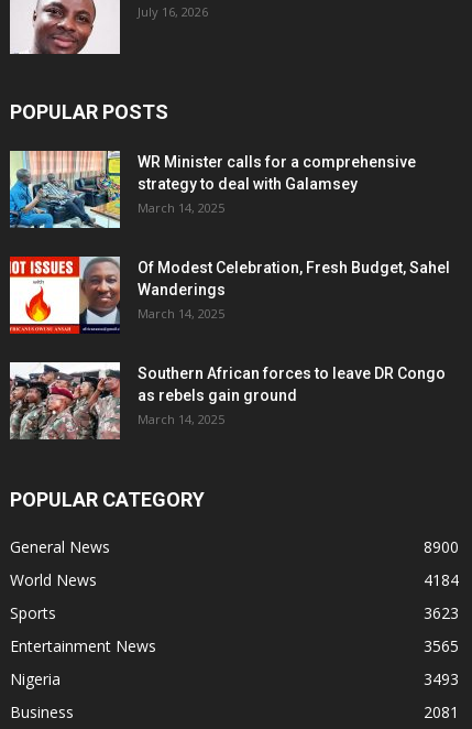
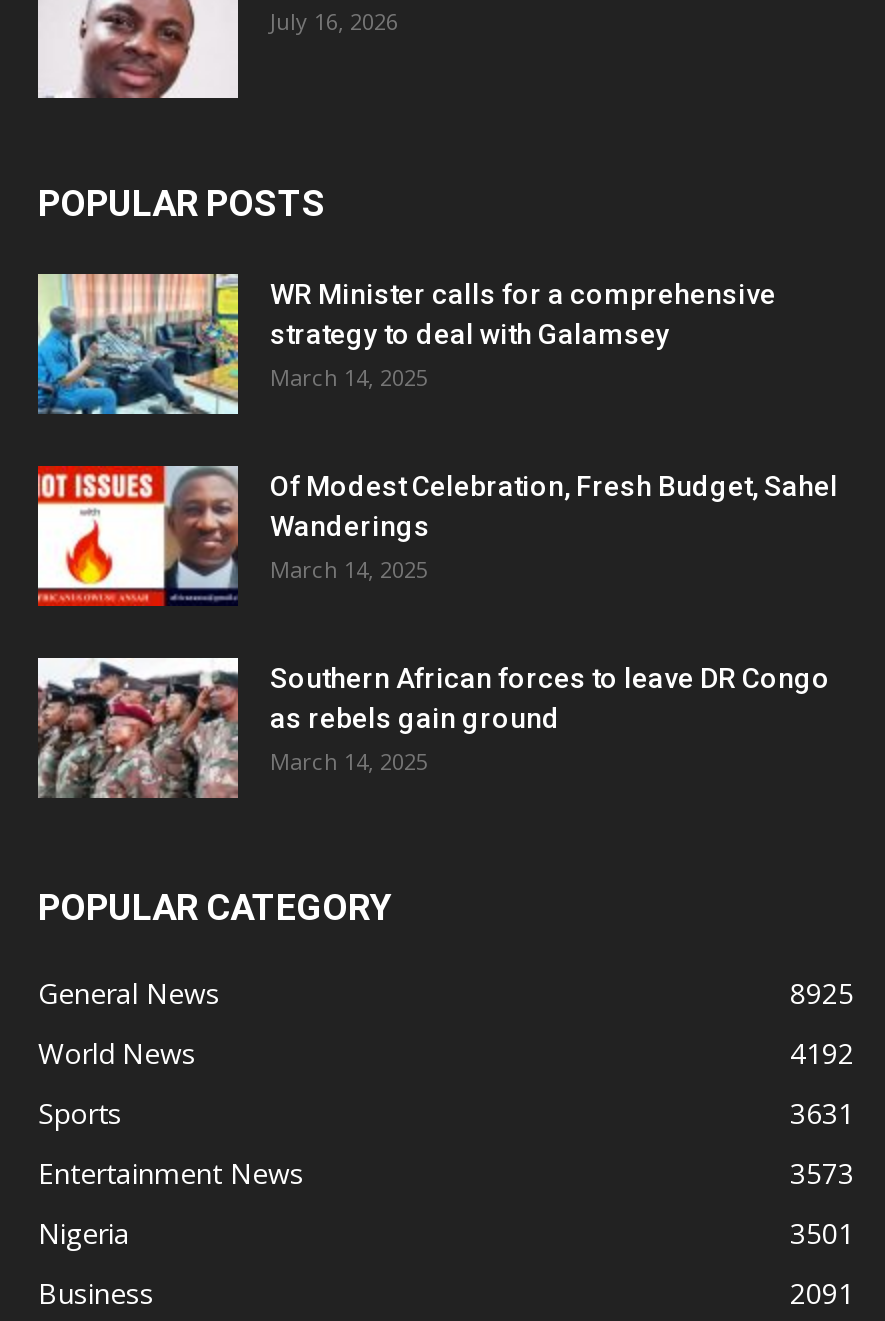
[424,536,459,557] 8900 -> [790,974,854,1012] 8925
[424,569,459,590] 4184 -> [790,1034,854,1072] 4192
[424,602,459,623] 3623 -> [790,1094,854,1132] 3631
[424,635,459,656] 3565 -> [790,1154,854,1192] 3573
[424,668,459,689] 3493 -> [790,1214,854,1252] 3501
[424,701,459,722] 2081 -> [790,1274,854,1312] 2091

